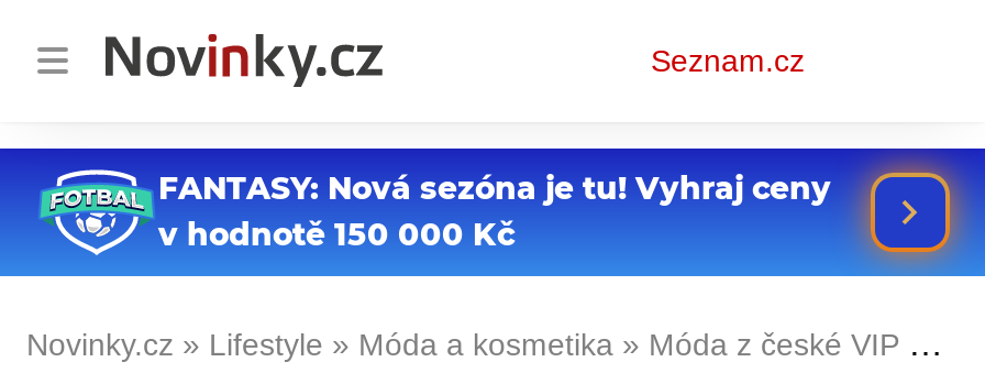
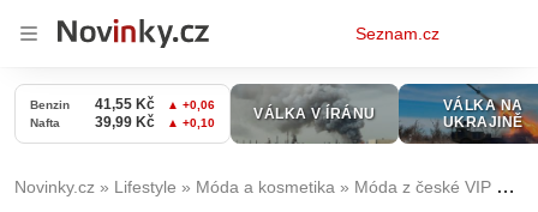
[7,146,978,278] [image] -> [4,81,534,150] [image]

